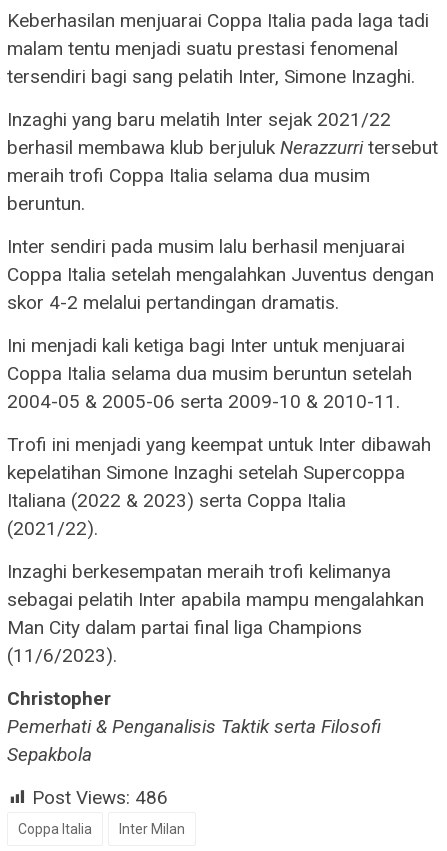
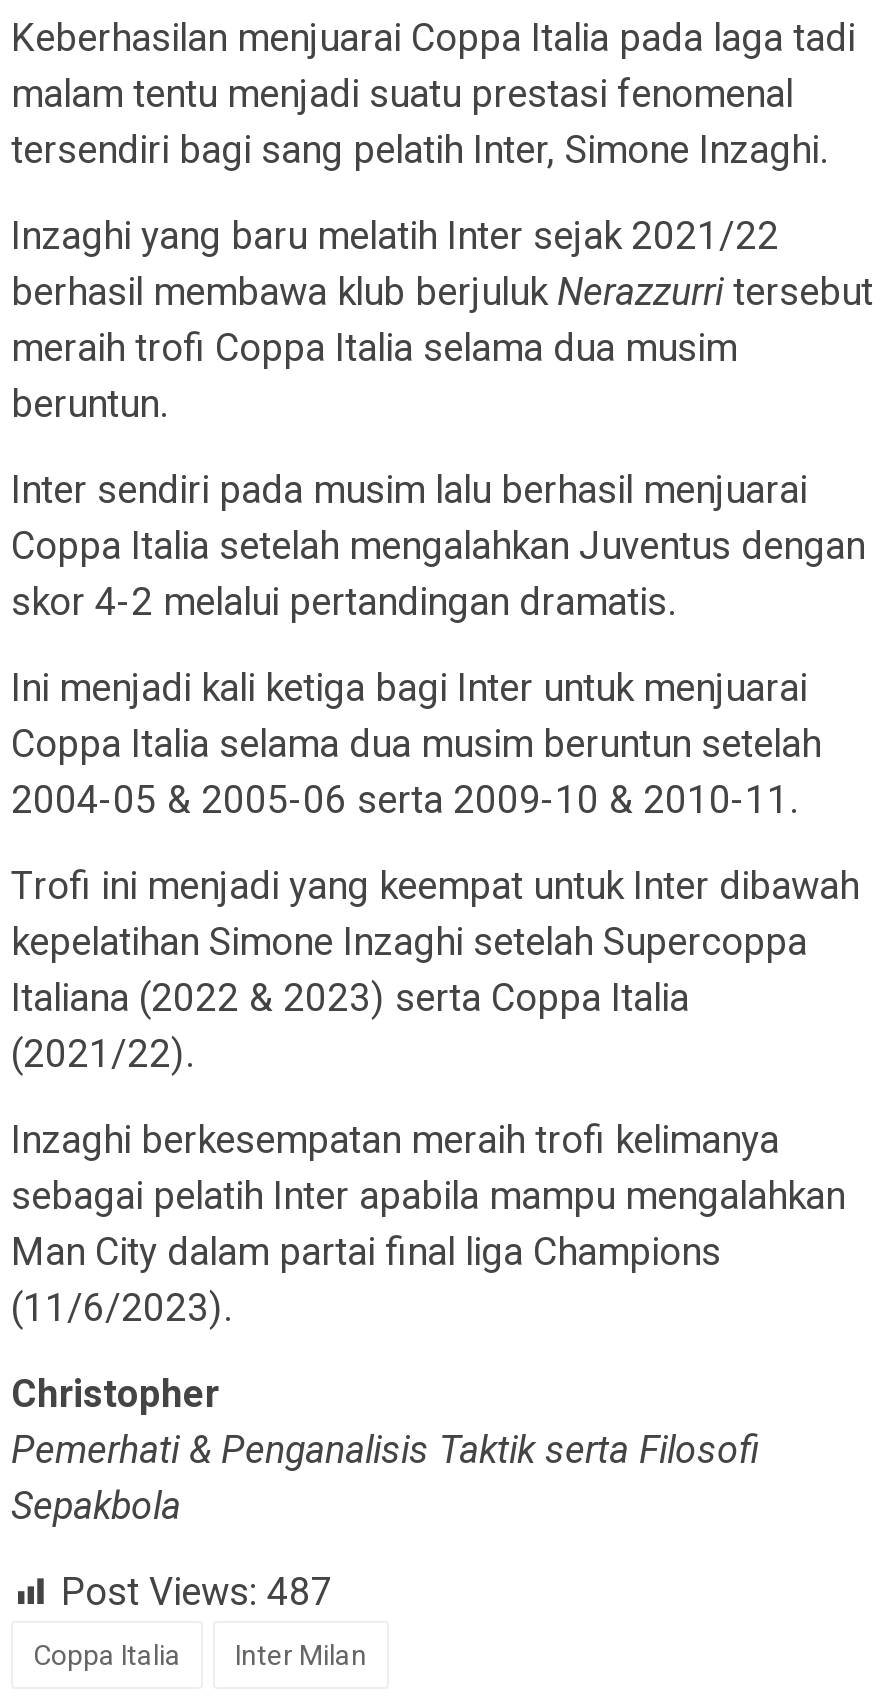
[32,786,168,809] Post Views: 486 -> [61,1568,333,1614] Post Views: 487

